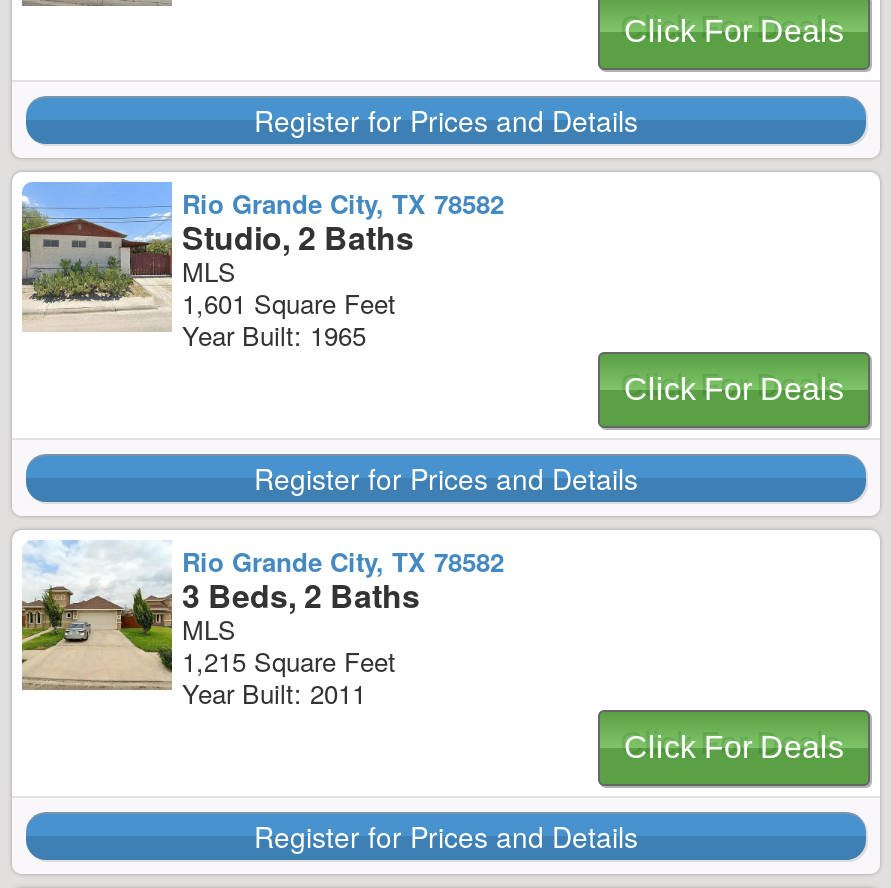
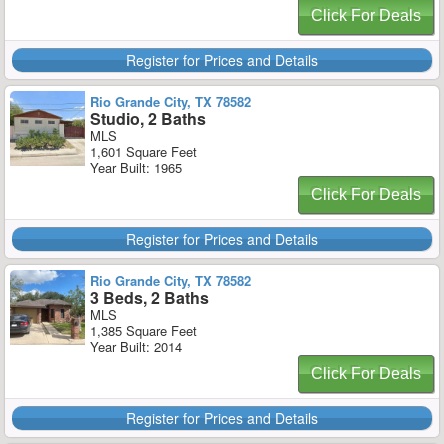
[20,540,396,690] [image] | 1,215 Square Feet -> [9,269,197,344] [image] | 1,385 Square Feet
[182,674,366,712] Year Built: 2011 -> [90,337,182,356] Year Built: 2014

